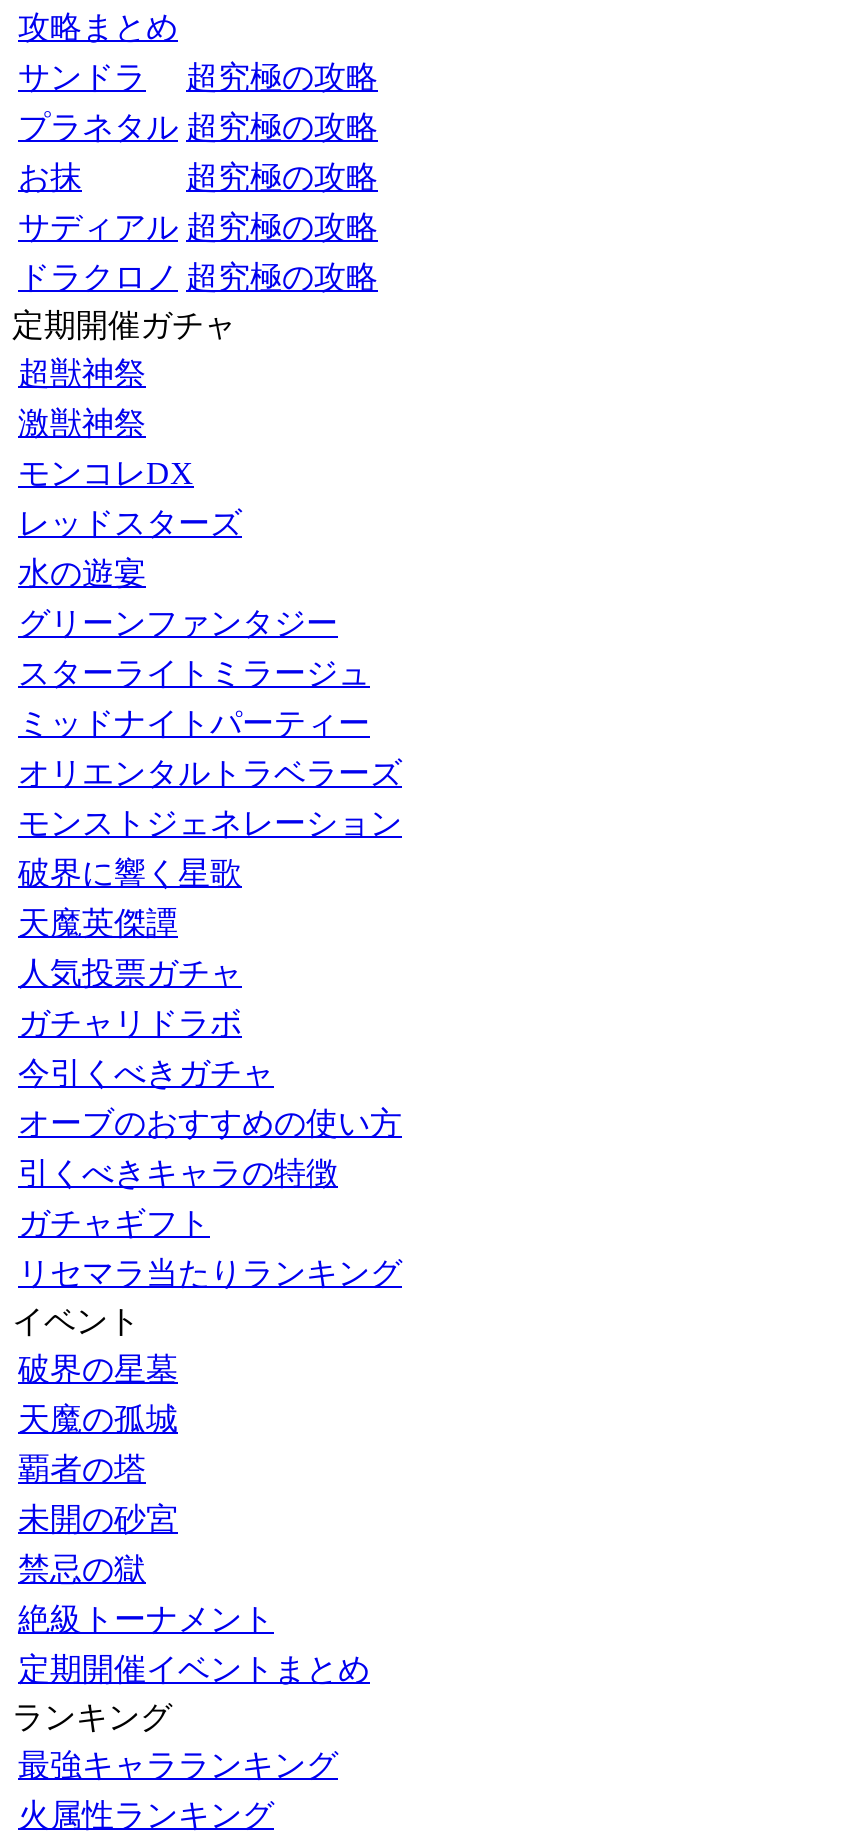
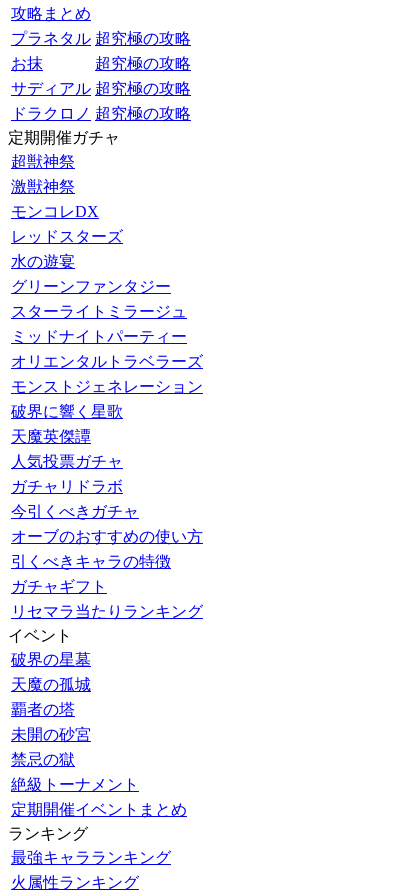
[18,60,378,94] サンドラ | 超究極の攻略 -> none

